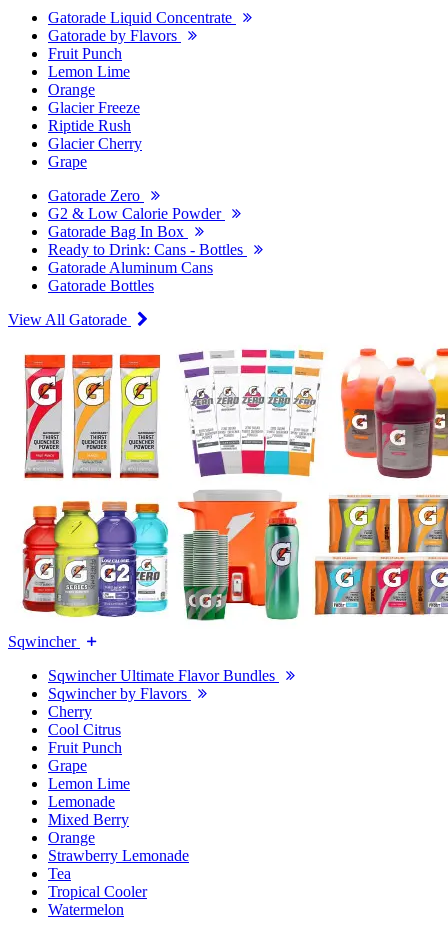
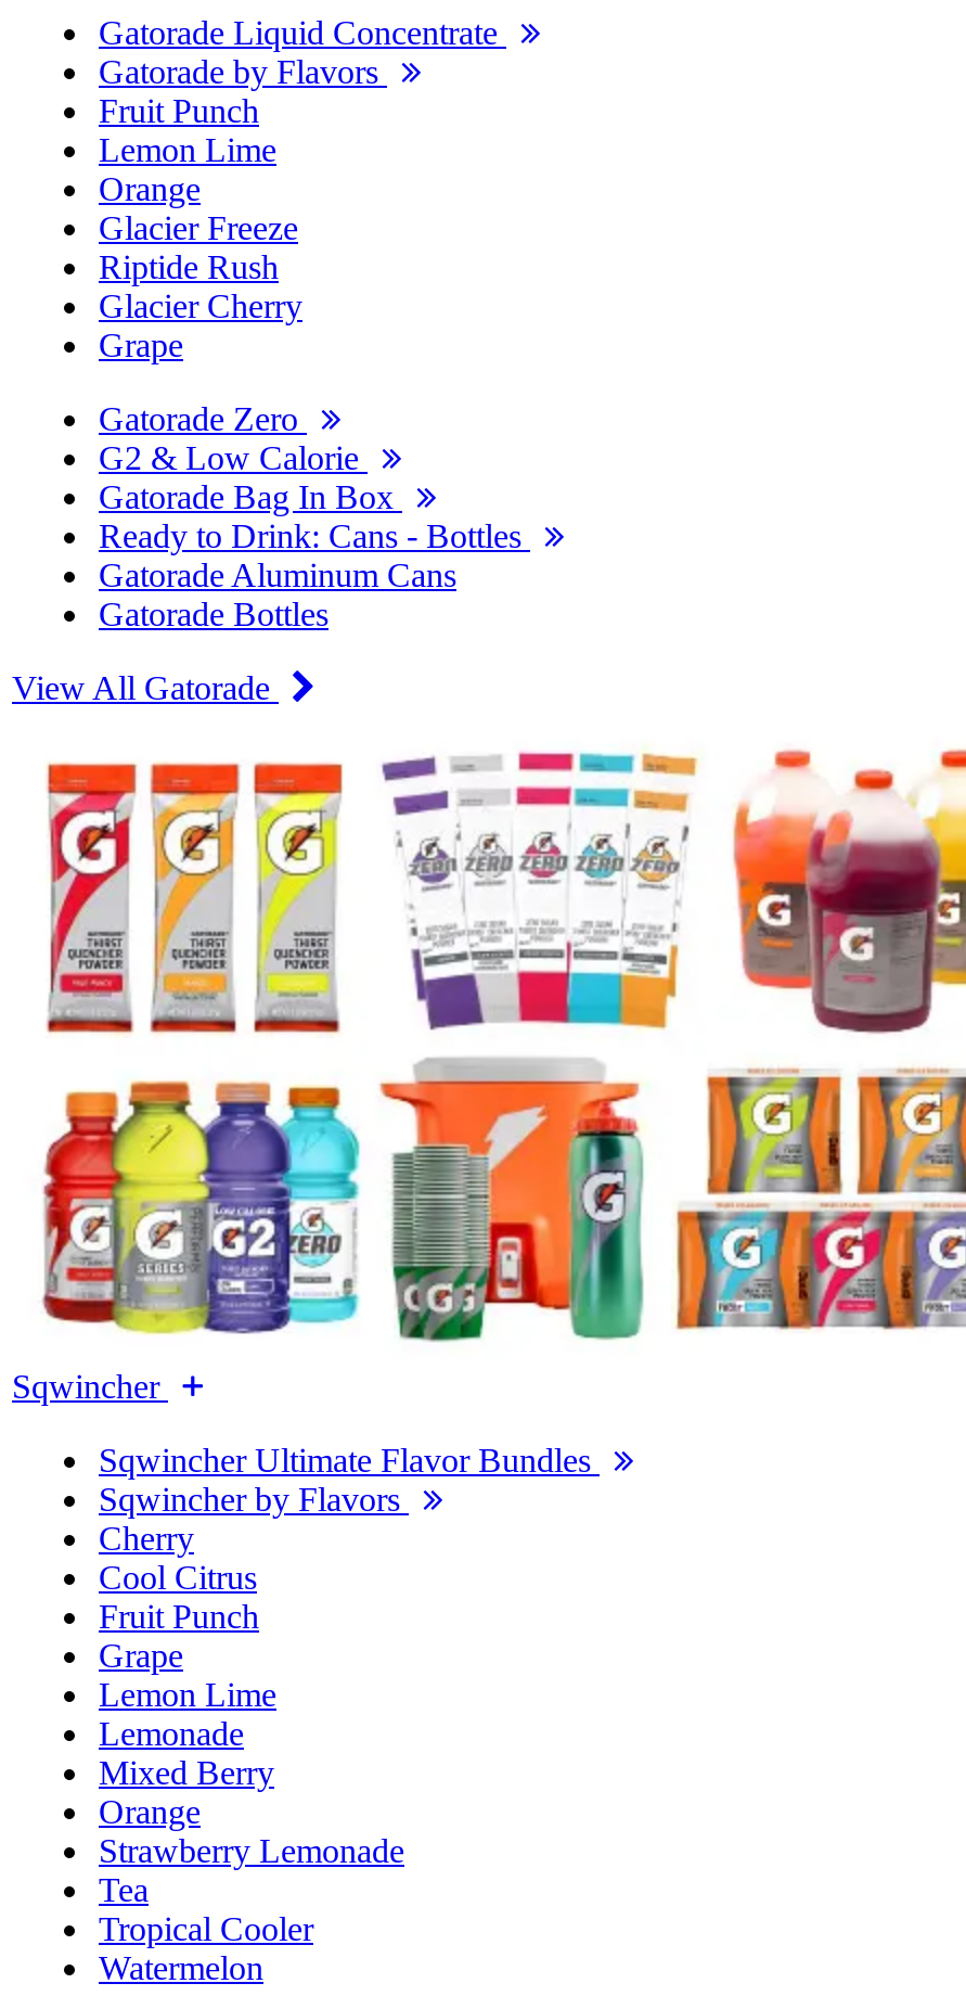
[48,205,225,222] G2 & Low Calorie Powder -> [99,440,368,477] G2 & Low Calorie

